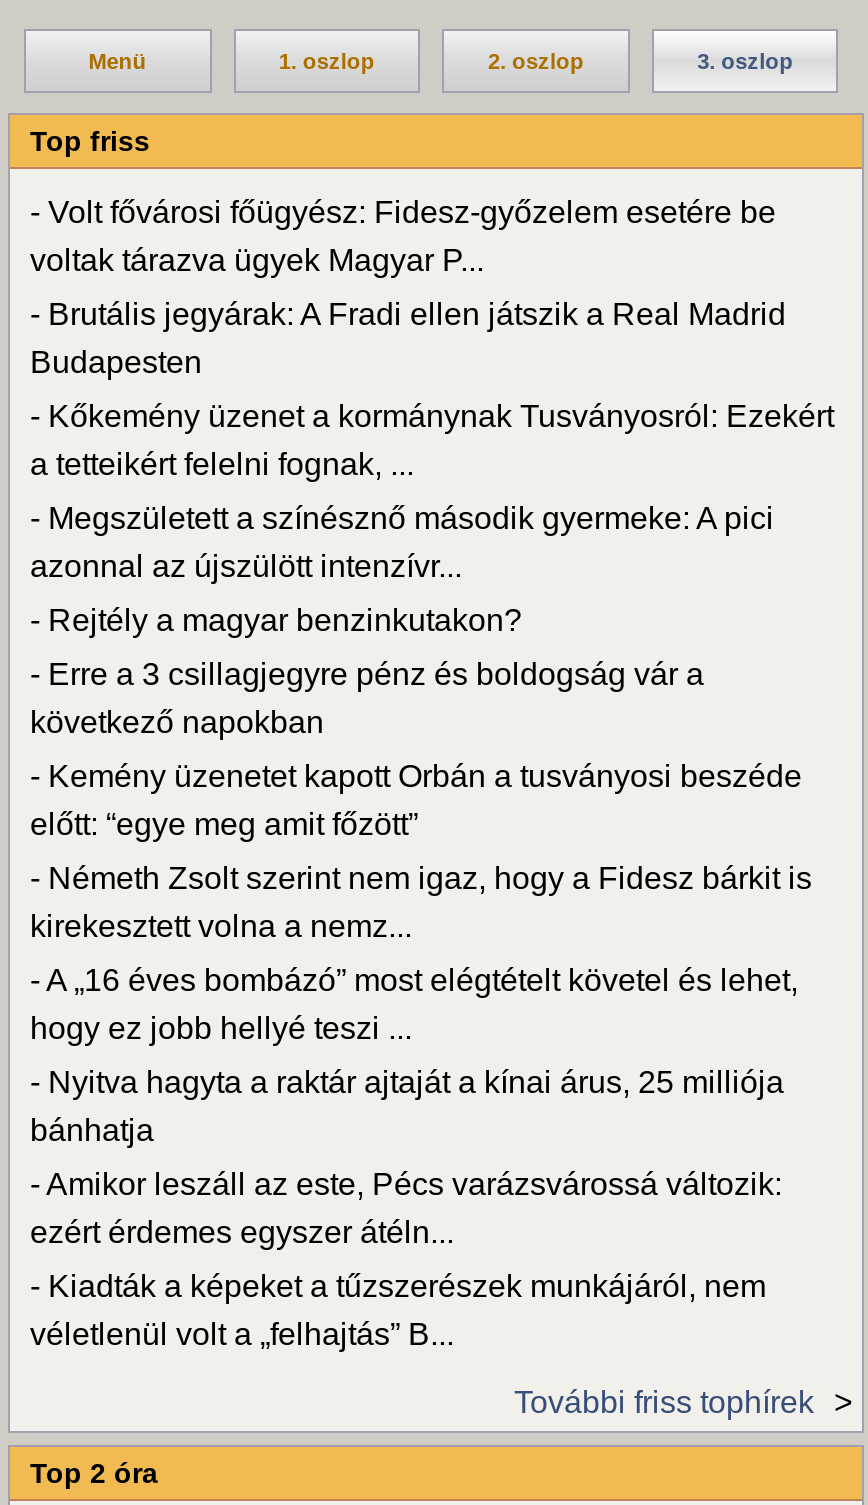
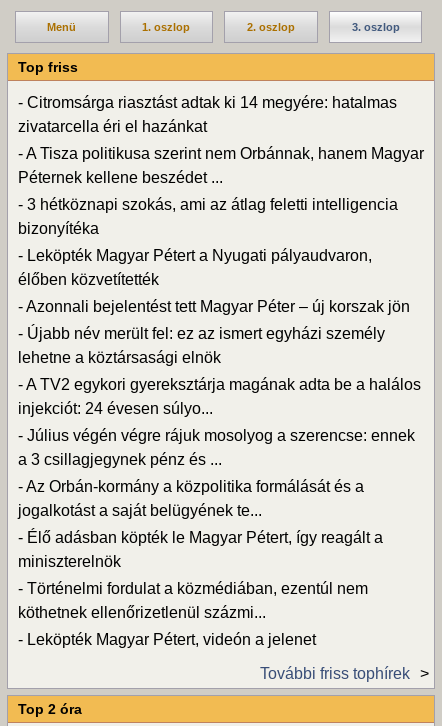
[30,195,776,277] - Volt fővárosi főügyész: Fidesz-győzelem esetére be | voltak tárazva ügyek Magyar P... -> [18,94,397,135] - Citromsárga riasztást adtak ki 14 megyére: hatalmas | zivatarcella éri el hazánkat
[30,297,786,379] - Brutális jegyárak: A Fradi ellen játszik a Real Madrid | Budapesten -> [18,145,424,186] - A Tisza politikusa szerint nem Orbánnak, hanem Magyar | Péternek kellene beszédet ...
[30,399,834,481] - Kőkemény üzenet a kormánynak Tusványosról: Ezekért | a tetteikért felelni fognak, ... -> [18,196,398,237] - 3 hétköznapi szokás, ami az átlag feletti intelligencia | bizonyítéka
[30,501,774,583] - Megszületett a színésznő második gyermeke: A pici | azonnal az újszülött intenzívr... -> [18,247,372,288] - Leköpték Magyar Pétert a Nyugati pályaudvaron, | élőben közvetítették
[30,603,522,637] - Rejtély a magyar benzinkutakon? -> [18,298,410,315] - Azonnali bejelentést tett Magyar Péter – új korszak jön
[30,657,704,739] - Erre a 3 csillagjegyre pénz és boldogság vár a | következő napokban -> [18,325,385,366] - Újabb név merült fel: ez az ismert egyházi személy | lehetne a köztársasági elnök
[30,759,802,841] - Kemény üzenetet kapott Orbán a tusványosi beszéde | előtt: “egye meg amit főzött” -> [18,376,421,417] - A TV2 egykori gyereksztárja magának adta be a halálos | injekciót: 24 évesen súlyo...
[30,861,812,943] - Németh Zsolt szerint nem igaz, hogy a Fidesz bárkit is | kirekesztett volna a nemz... -> [18,427,415,468] - Július végén végre rájuk mosolyog a szerencse: ennek | a 3 csillagjegynek pénz és ...
[30,963,798,1045] - A „16 éves bombázó” most elégtételt követel és lehet, | hogy ez jobb hellyé teszi ... -> [18,478,364,519] - Az Orbán-kormány a közpolitika formálását és a | jogalkotást a saját belügyének te...
[30,1065,784,1147] - Nyitva hagyta a raktár ajtaját a kínai árus, 25 milliója | bánhatja -> [18,529,383,570] - Élő adásban köpték le Magyar Pétert, így reagált a | miniszterelnök
[30,1167,782,1249] - Amikor leszáll az este, Pécs varázsvárossá változik: | ezért érdemes egyszer átéln... -> [18,580,368,621] - Történelmi fordulat a közmédiában, ezentúl nem | köthetnek ellenőrizetlenül százmi...
[30,1269,766,1351] - Kiadták a képeket a tűzszerészek munkájáról, nem | véletlenül volt a „felhajtás” B... -> [18,631,316,648] - Leköpték Magyar Pétert, videón a jelenet

